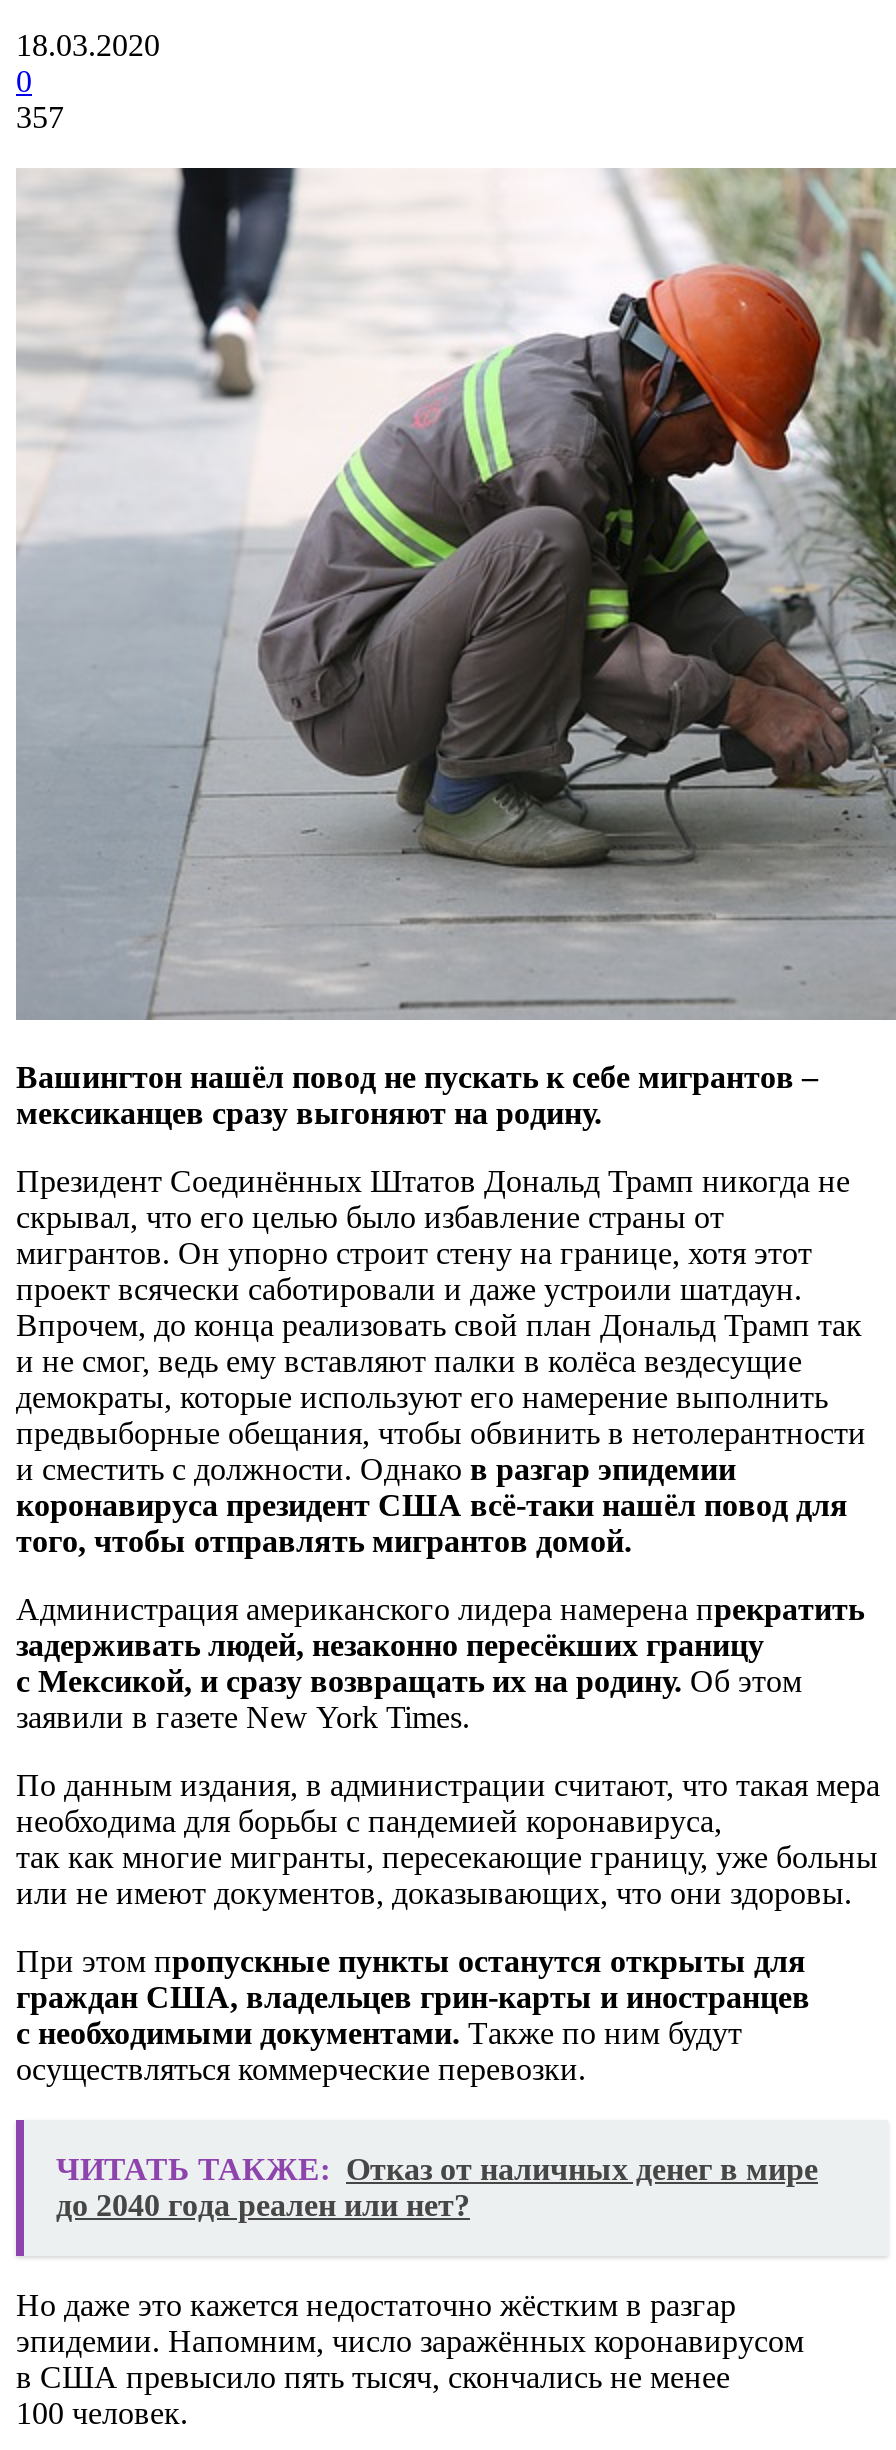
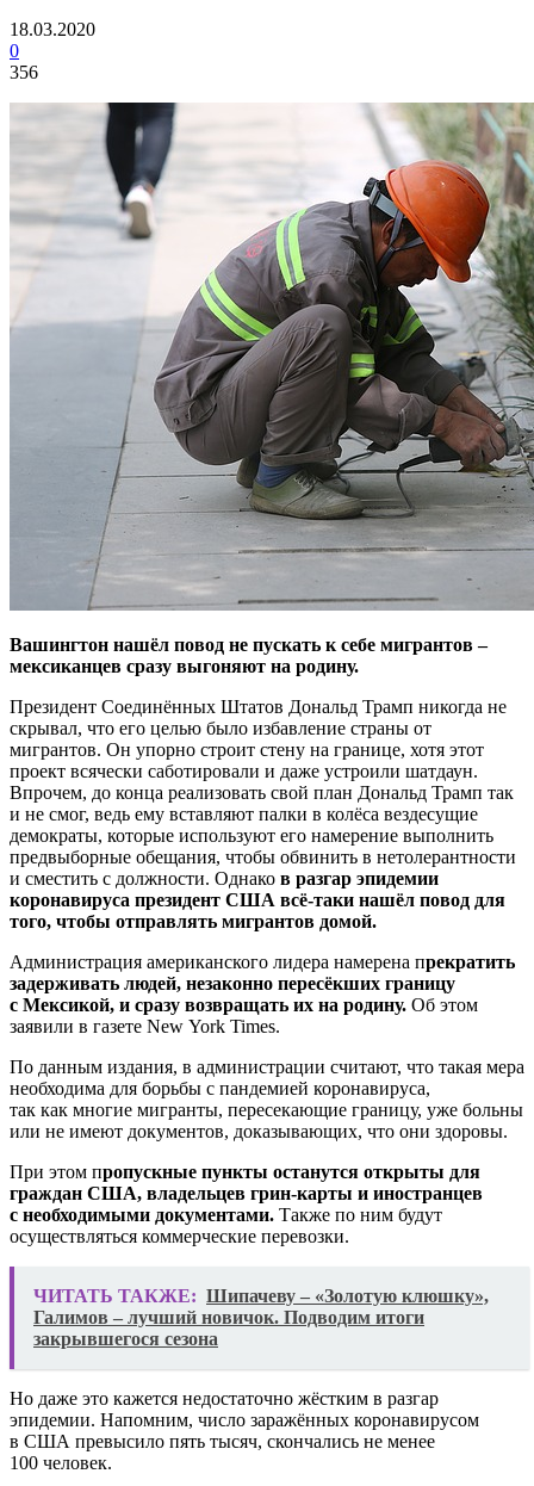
[16,100,64,134] 357 -> [10,62,38,82] 356
[56,2152,818,2222] ЧИТАТЬ ТАКЖЕ: Отказ от наличных денег в мире | до 2040 года реален или нет? -> [33,1285,489,1349] ЧИТАТЬ ТАКЖЕ: Шипачеву – «Золотую клюшку», | Галимов – лучший новичок. Подводим итоги | закрывшегося сезона

